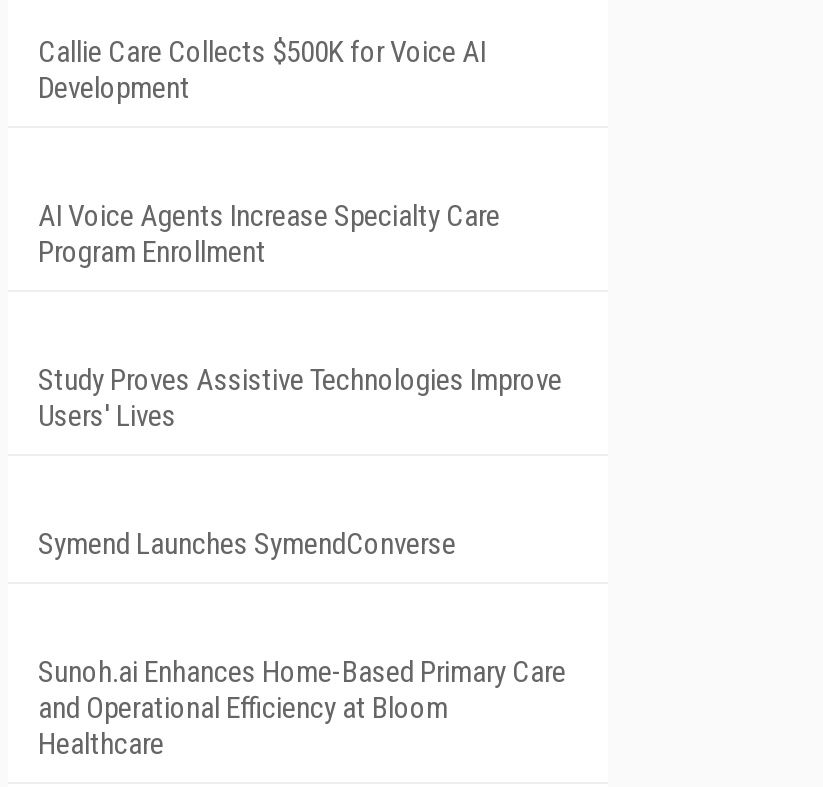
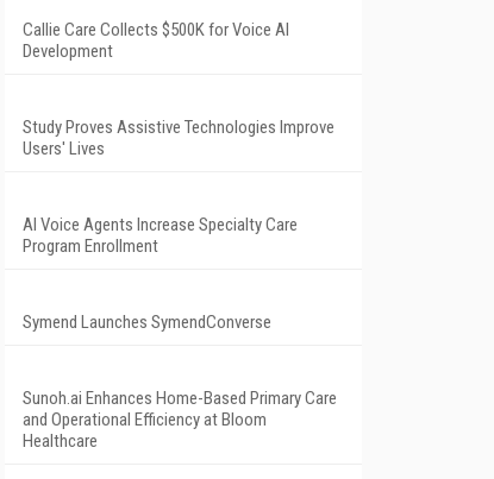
moved [38,198,500,270] -> [23,214,298,257]: AI Voice Agents Increase Specialty Care | Program Enrollment
moved [38,362,562,434] -> [23,116,334,159]: Study Proves Assistive Technologies Improve | Users' Lives

